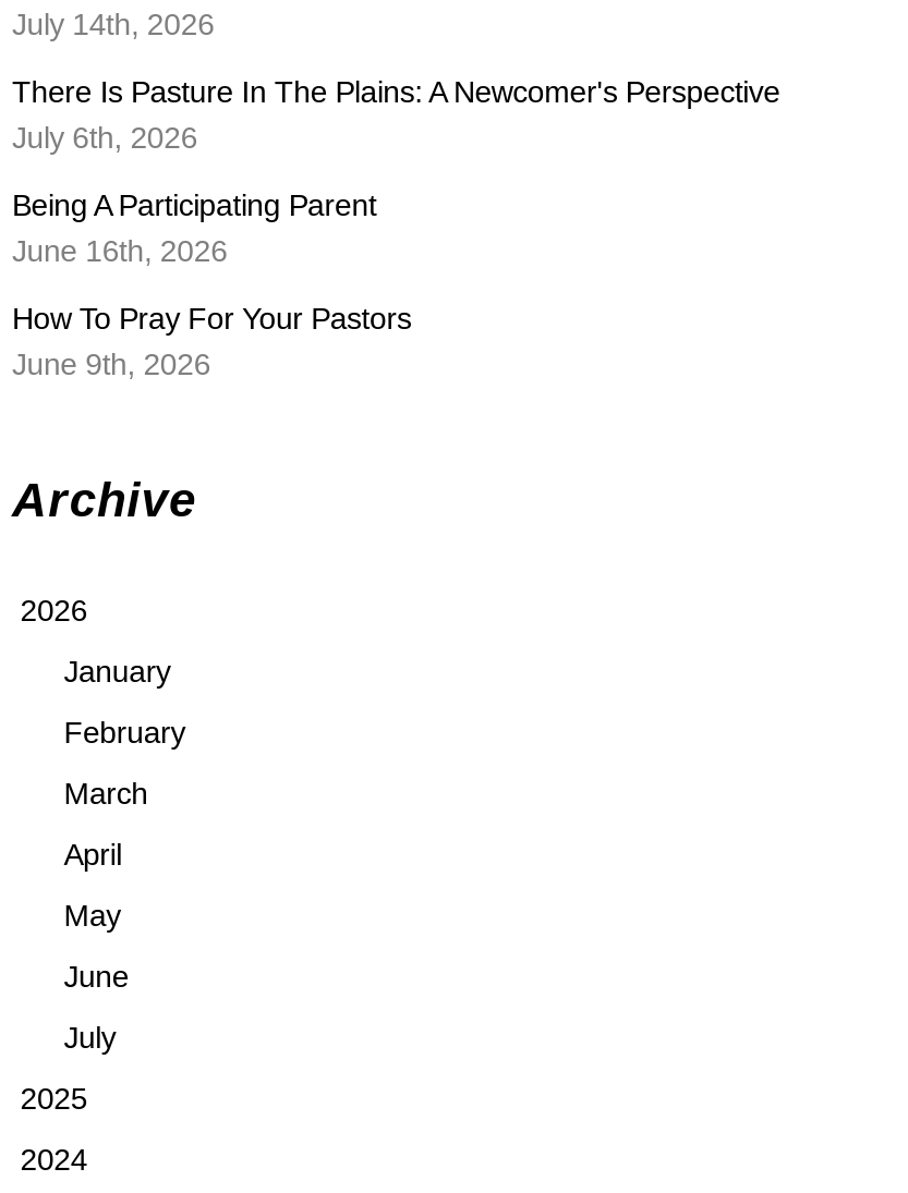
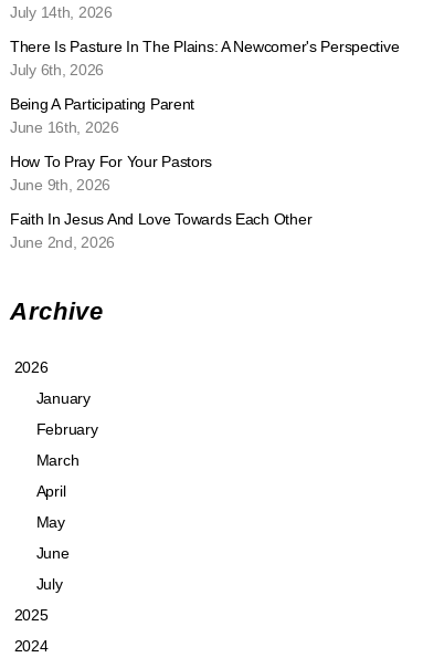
none -> [10,210,312,251] Faith In Jesus And Love Towards Each Other | June 2nd, 2026

